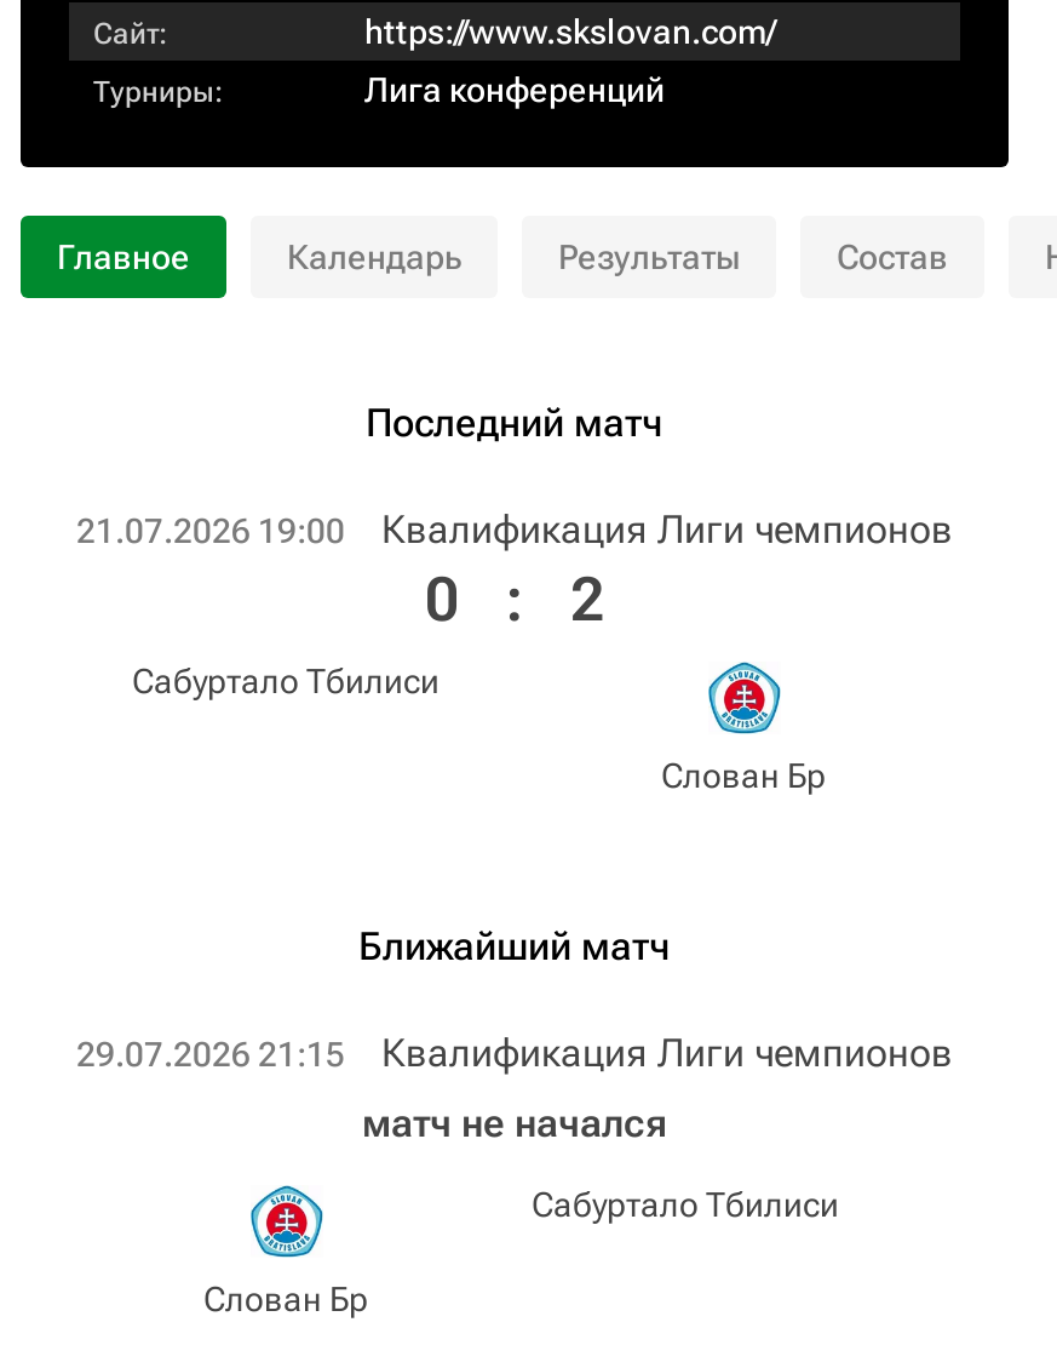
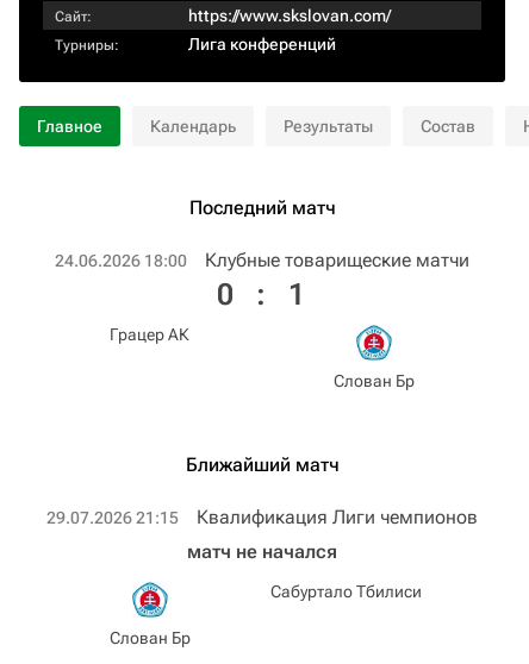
[76,506,953,553] 21.07.2026 19:00 | Квалификация Лиги чемпионов -> [55,249,469,271] 24.06.2026 18:00 | Клубные товарищеские матчи
[570,565,604,635] 2 -> [288,277,305,312] 1
[132,662,440,700] Сабуртало Тбилиси -> [109,325,189,344] Грацер АК

